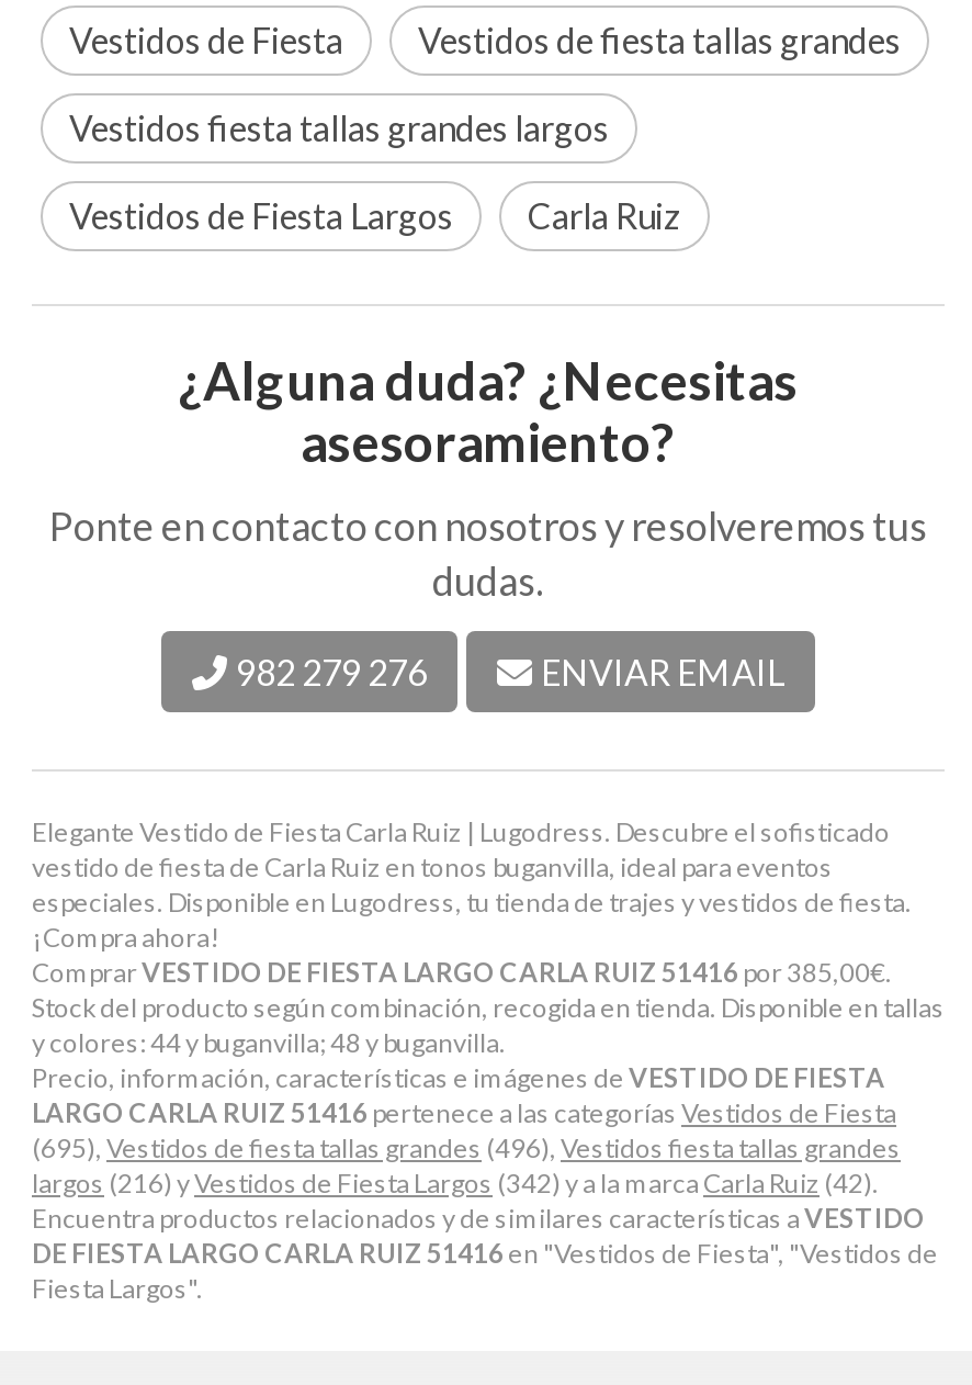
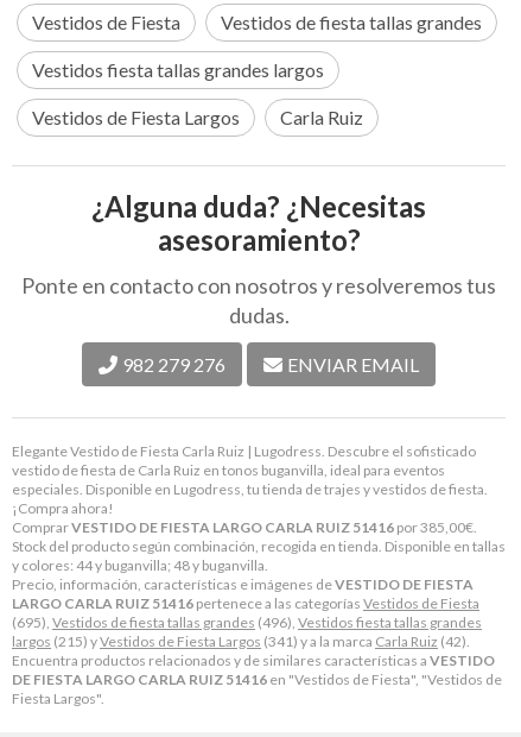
[32,1166,879,1199] largos (216) yVestidos de Fiesta Largos (342) y a la marca Carla Ruiz (42). -> [12,632,470,650] largos (215) yVestidos de Fiesta Largos (341) y a la marca Carla Ruiz (42).

